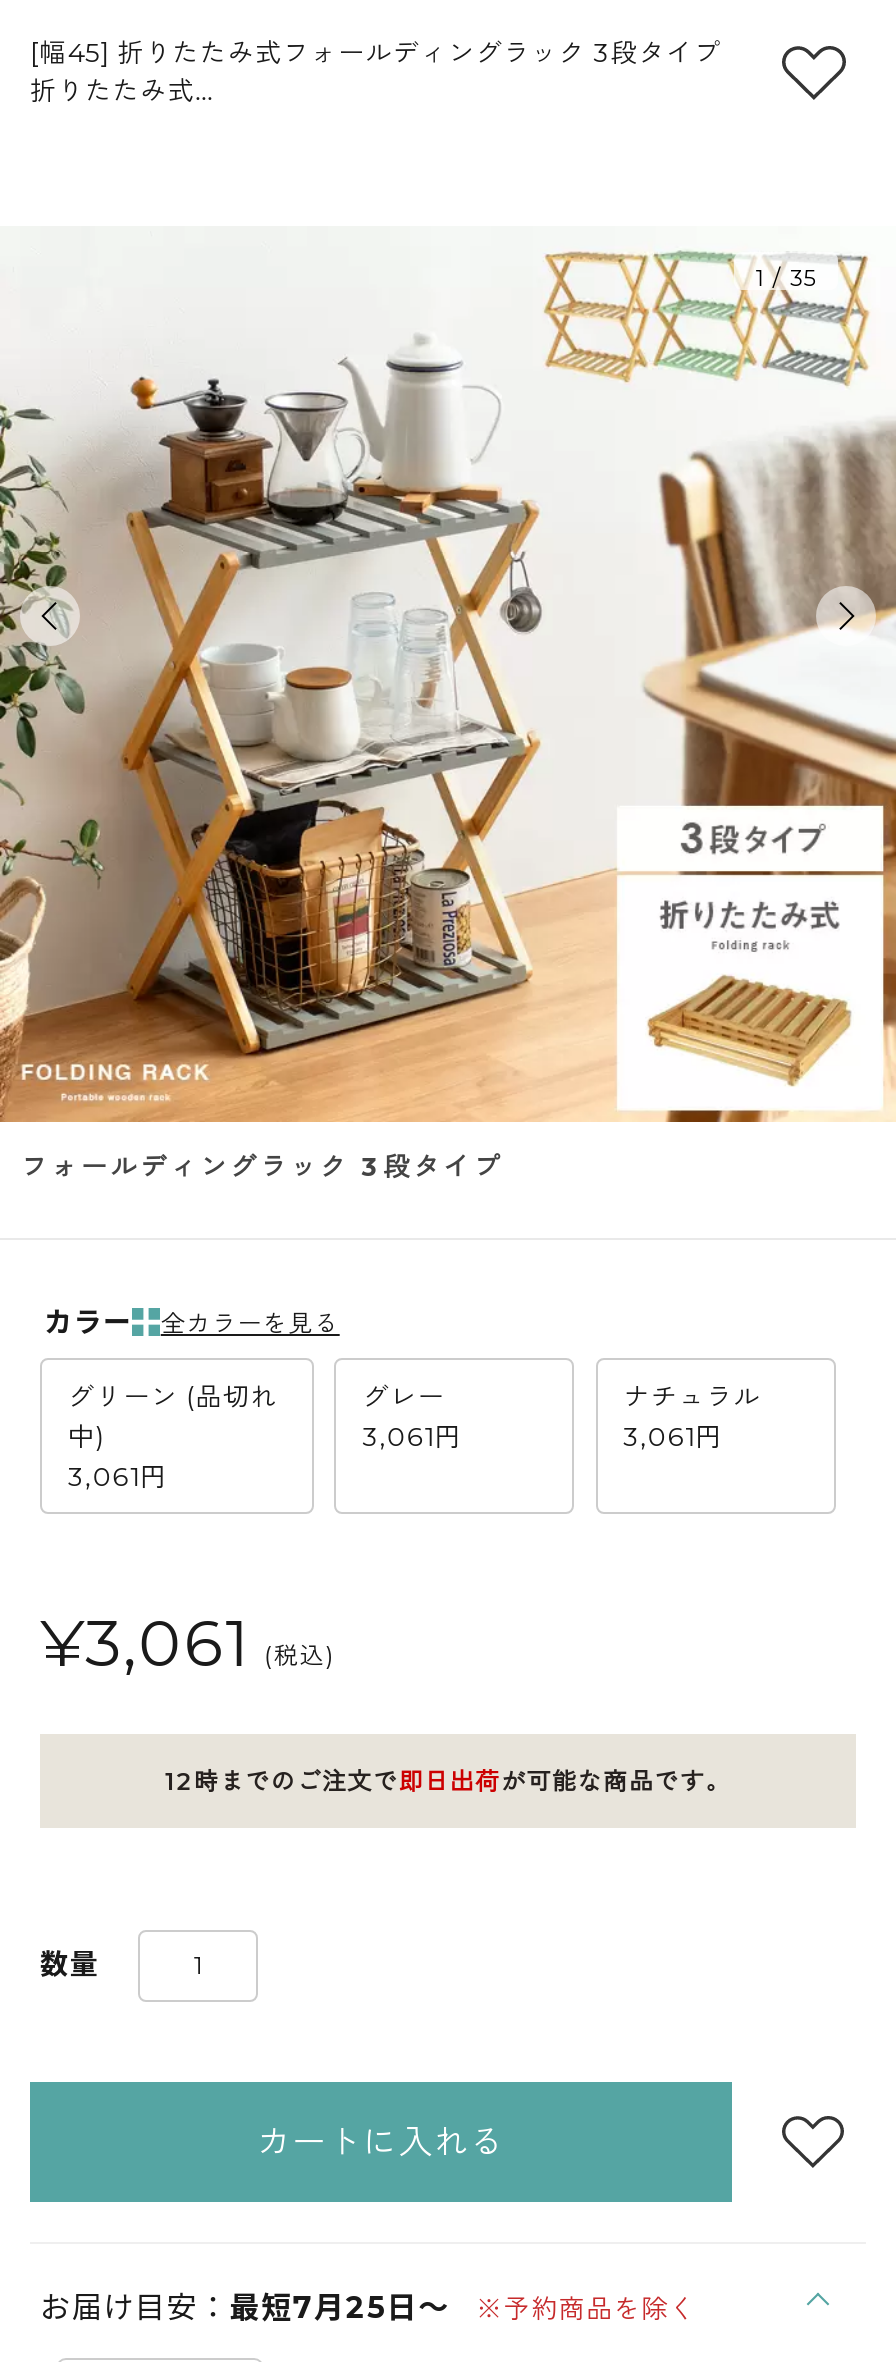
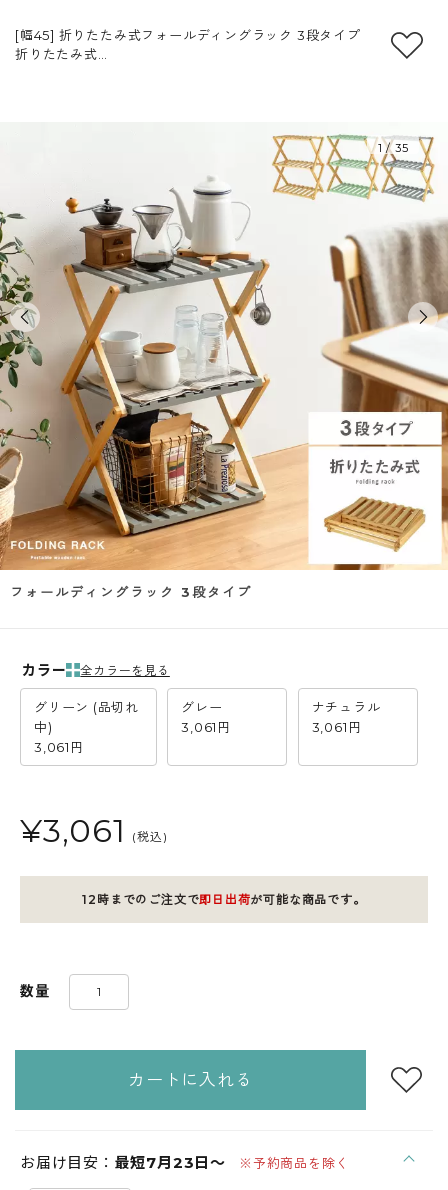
[40,2289,450,2327] お届け目安：最短7月25日～ -> [20,1153,226,1172] お届け目安：最短7月23日～

